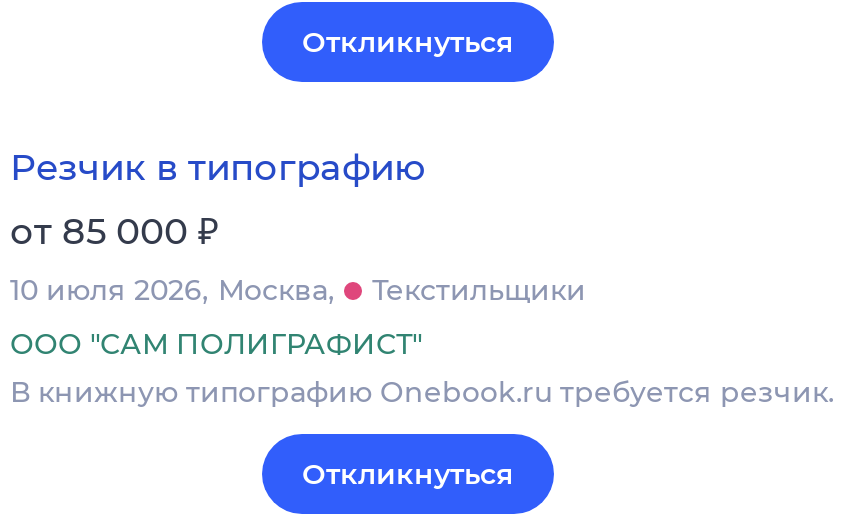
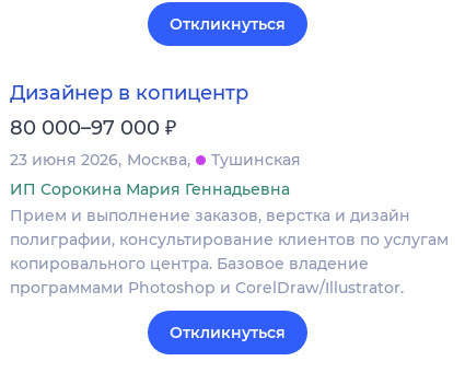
[10,146,586,308] Резчик в типографию | от 85 000 ₽ | 10 июля 2026 Москва | Текстильщики -> [10,81,301,169] Дизайнер в копицентр | 80 000–97 000 ₽ | 23 июня 2026 Москва | Тушинская
[10,326,834,410] ООО "САМ ПОЛИГРАФИСТ" | В книжную типографию Onebook.ru требуется резчик. -> [10,179,449,297] ИП Сорокина Мария Геннадьевна | Прием и выполнение заказов, верстка и дизайн | полиграфии, консультирование клиентов по услугам | копировального центра. Базовое владение | программами Photoshop и CorelDraw/Illustrator.

